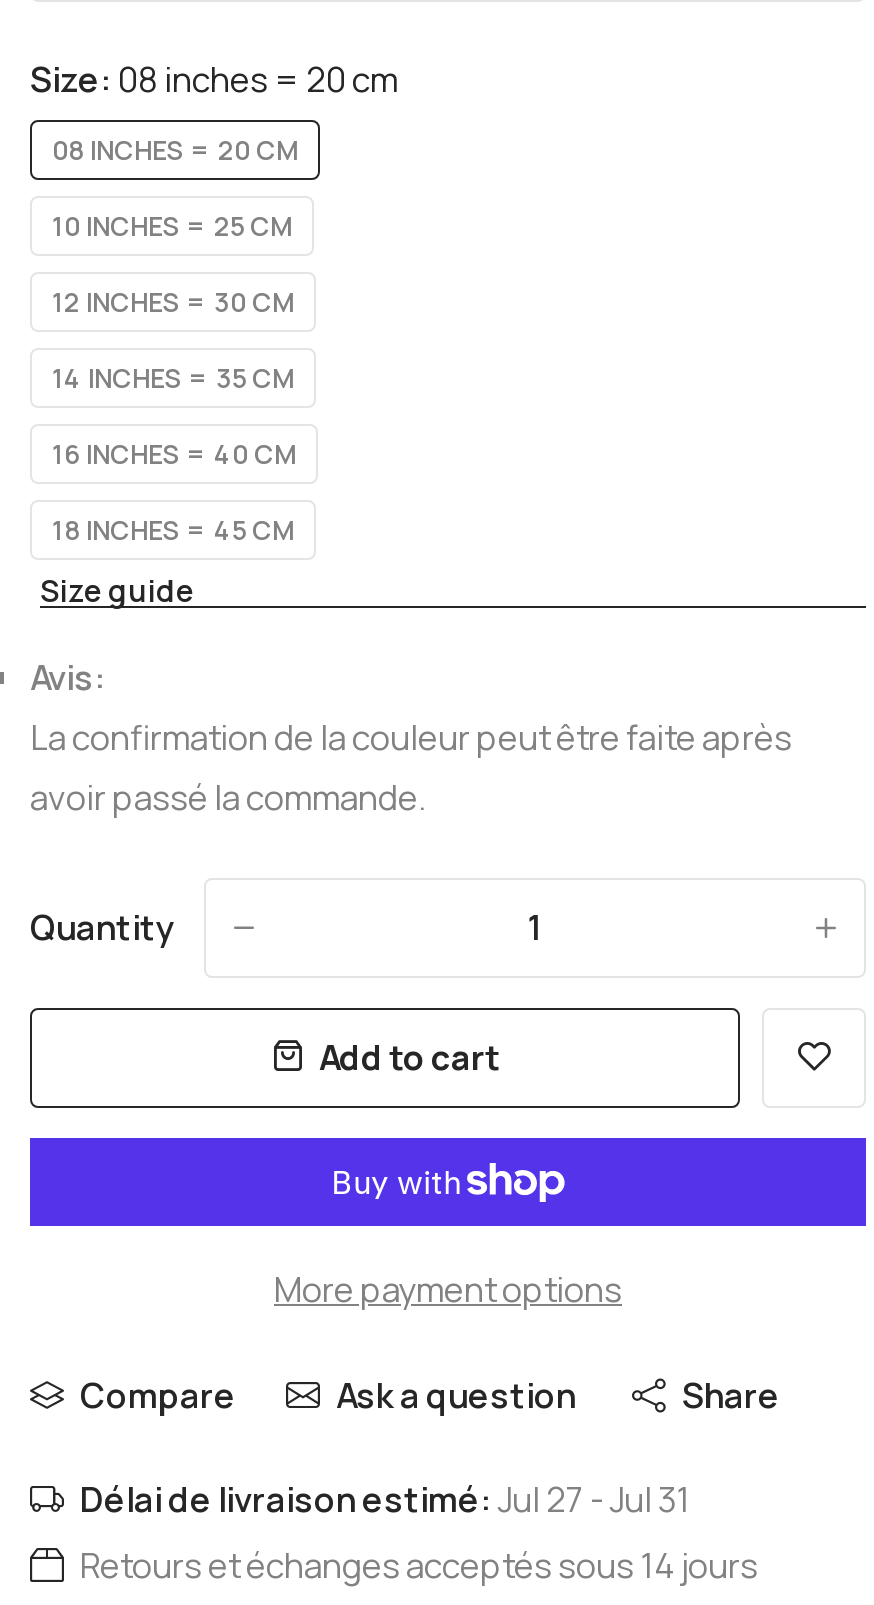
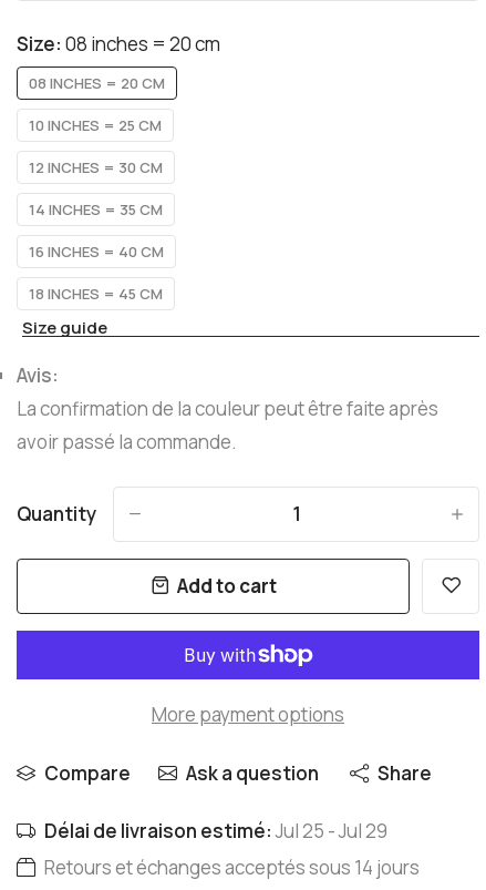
[80,1475,690,1521] Délai de livraison estimé: Jul 27 - Jul 31 -> [44,818,387,843] Délai de livraison estimé: Jul 25 - Jul 29

